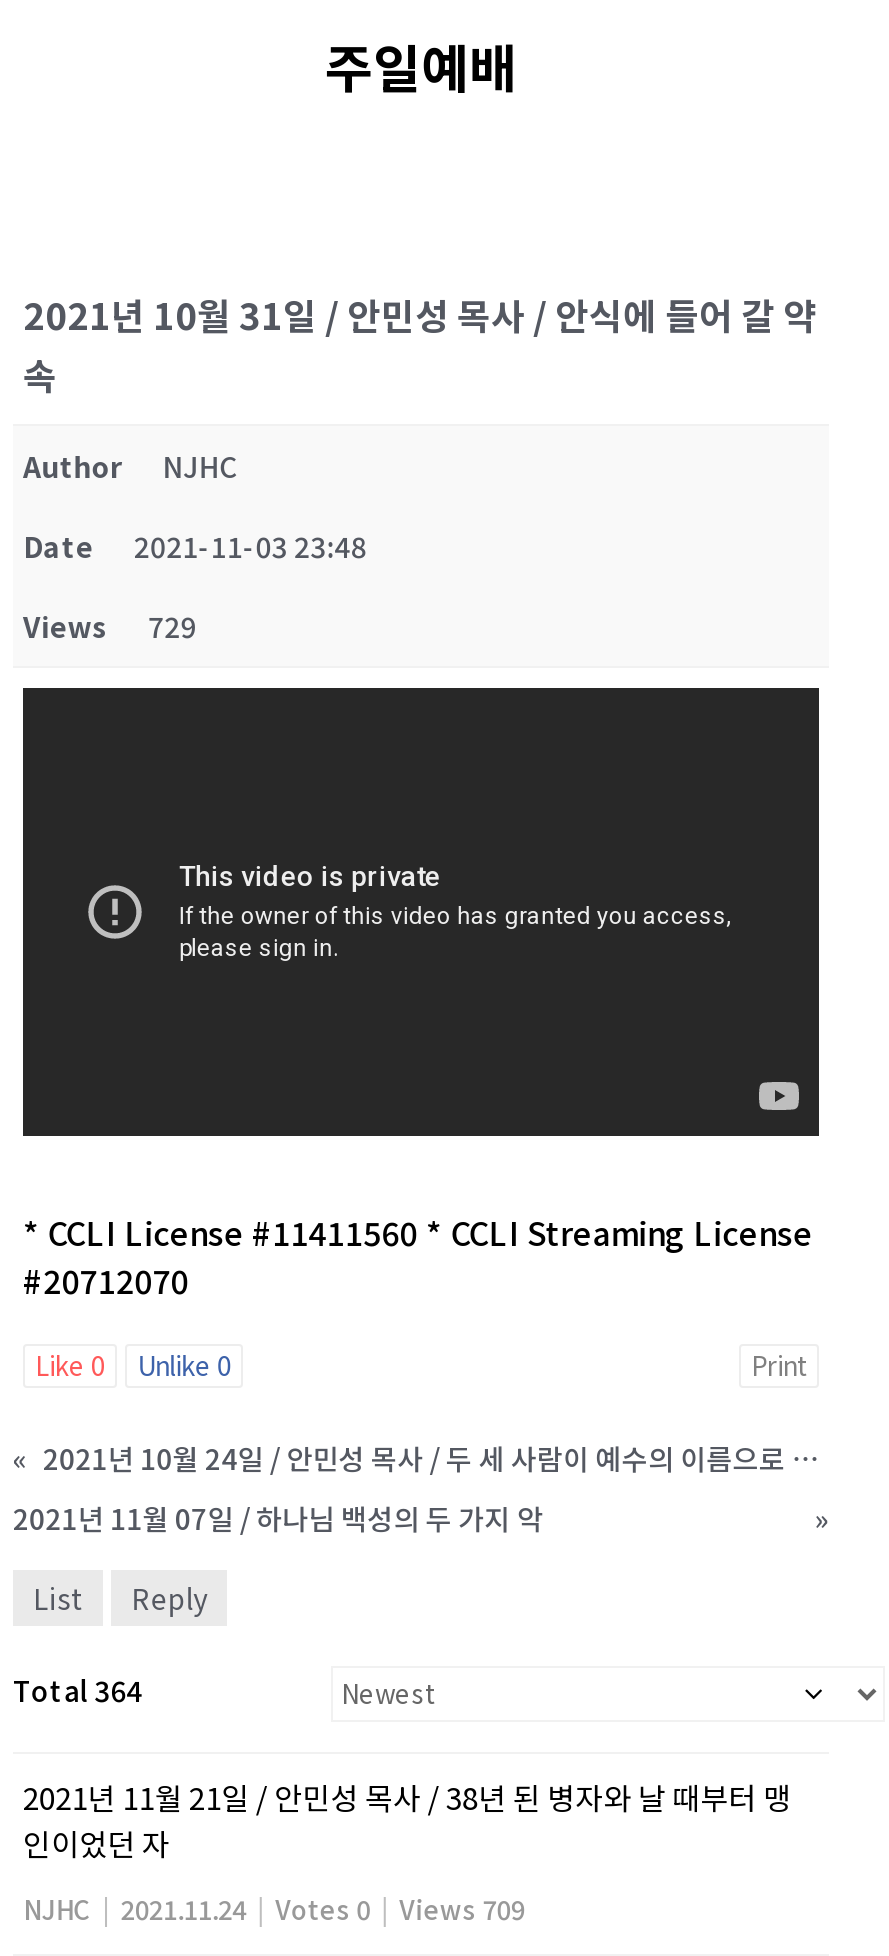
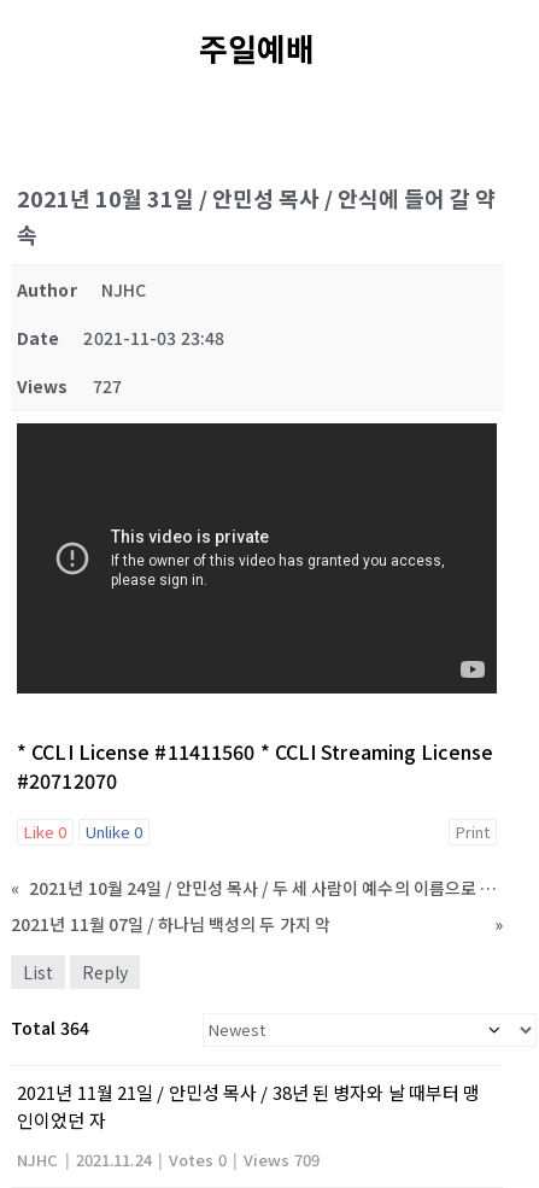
[23,606,197,646] Views 729 -> [17,374,122,398] Views 727

